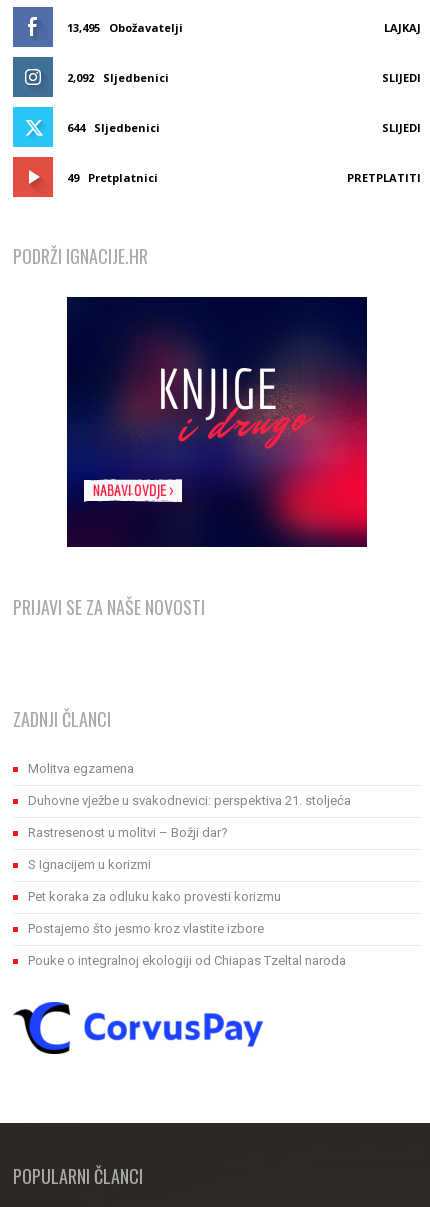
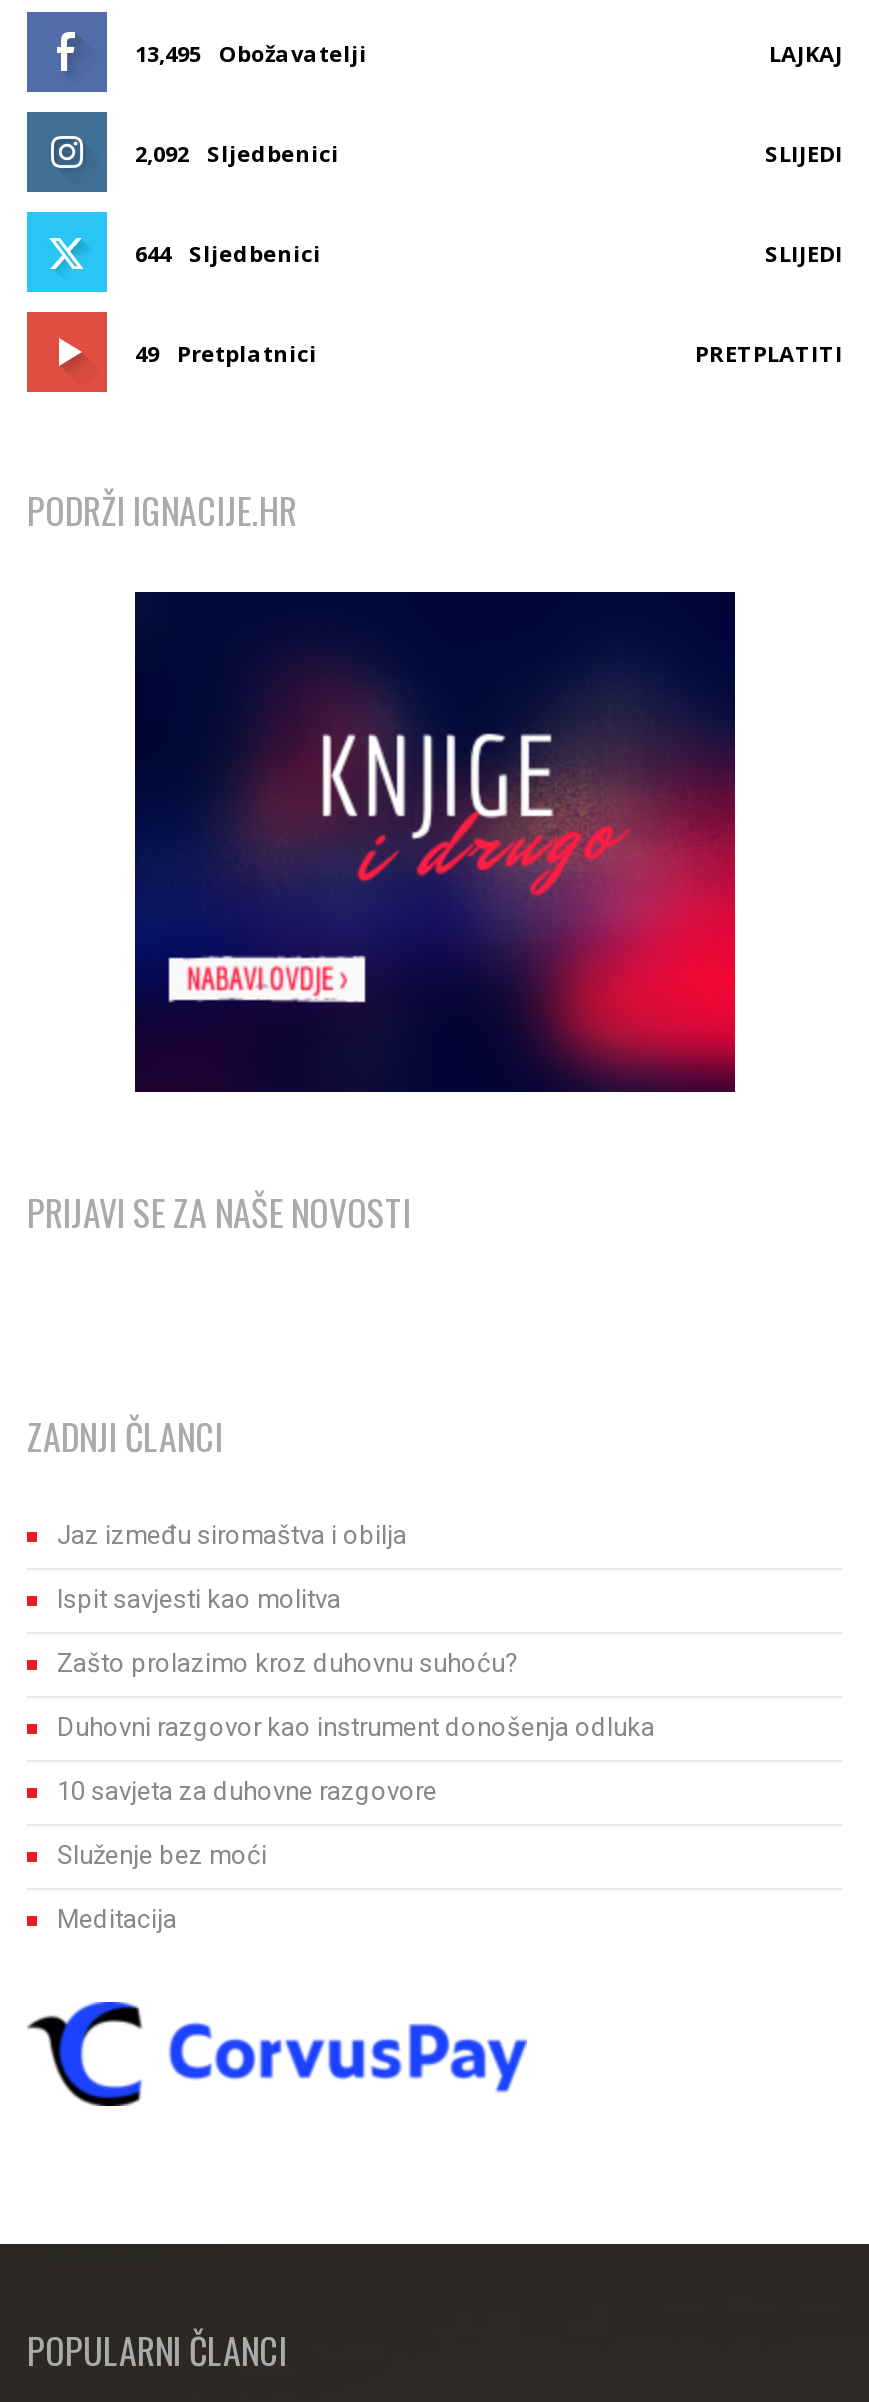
[28,761,134,776] Molitva egzamena -> [57,1521,407,1551] Jaz između siromaštva i obilja
[28,793,351,808] Duhovne vježbe u svakodnevici: perspektiva 21. stoljeća -> [57,1585,341,1615] Ispit savjesti kao molitva
[28,825,228,840] Rastresenost u molitvi – Božji dar? -> [57,1649,519,1679] Zašto prolazimo kroz duhovnu suhoću?
[28,857,151,872] S Ignacijem u korizmi -> [57,1713,655,1743] Duhovni razgovor kao instrument donošenja odluka
[28,889,281,904] Pet koraka za odluku kako provesti korizmu -> [57,1777,437,1807] 10 savjeta za duhovne razgovore
[28,921,264,936] Postajemo što jesmo kroz vlastite izbore -> [57,1841,267,1871] Služenje bez moći
[28,953,346,968] Pouke o integralnoj ekologiji od Chiapas Tzeltal naroda -> [57,1905,177,1935] Meditacija

